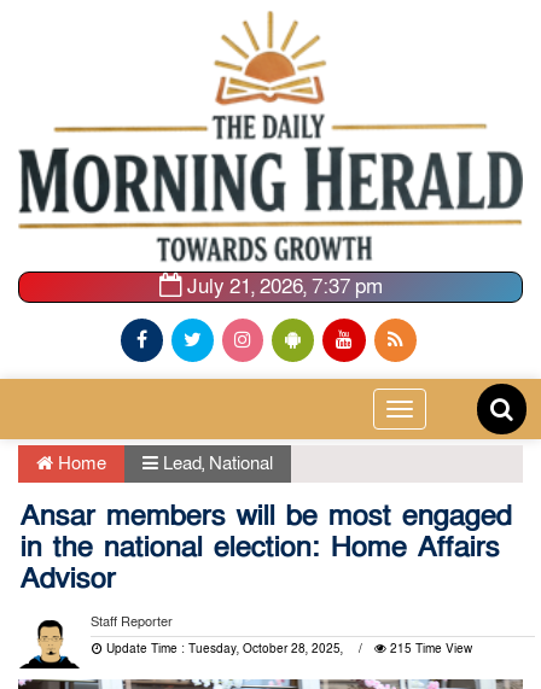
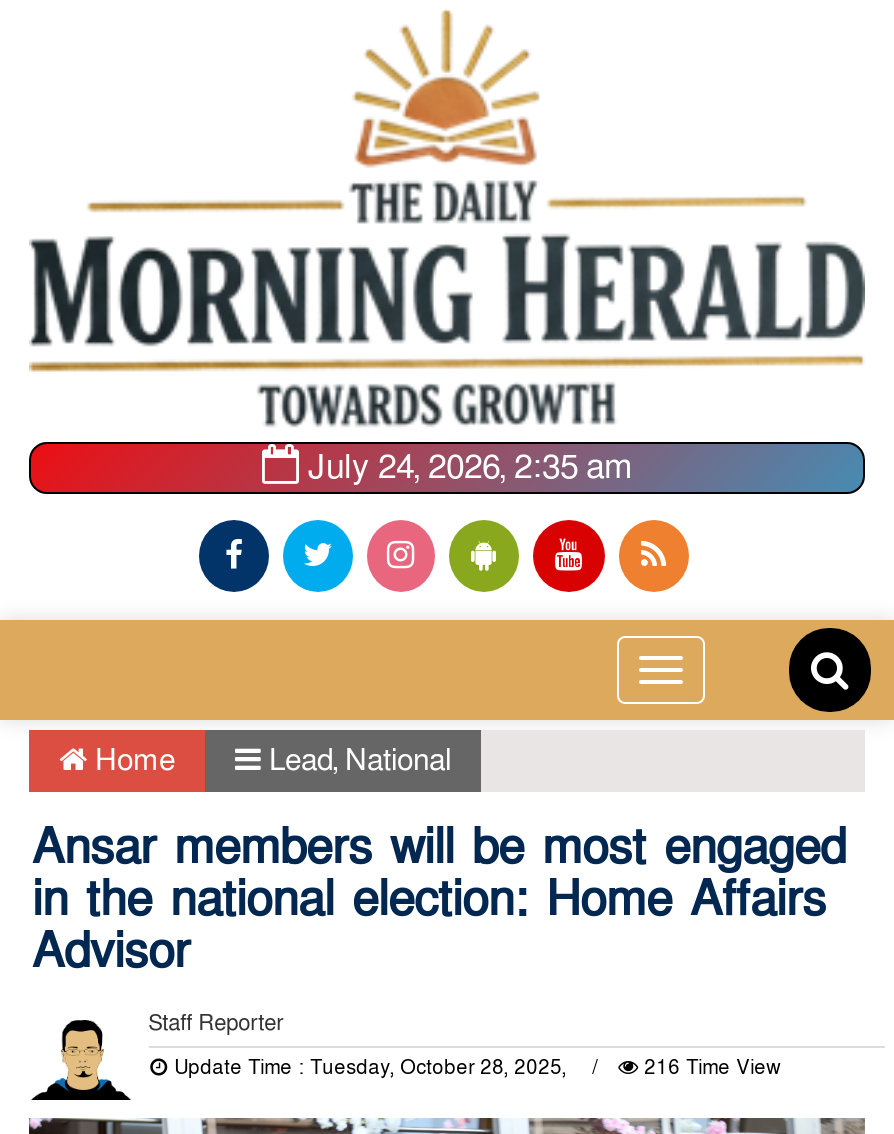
[182,272,382,300] July 21, 2026, 7:37 pm -> [300,444,632,490] July 24, 2026, 2:35 am
[386,640,472,657] 215 Time View -> [638,1053,780,1081] 216 Time View

